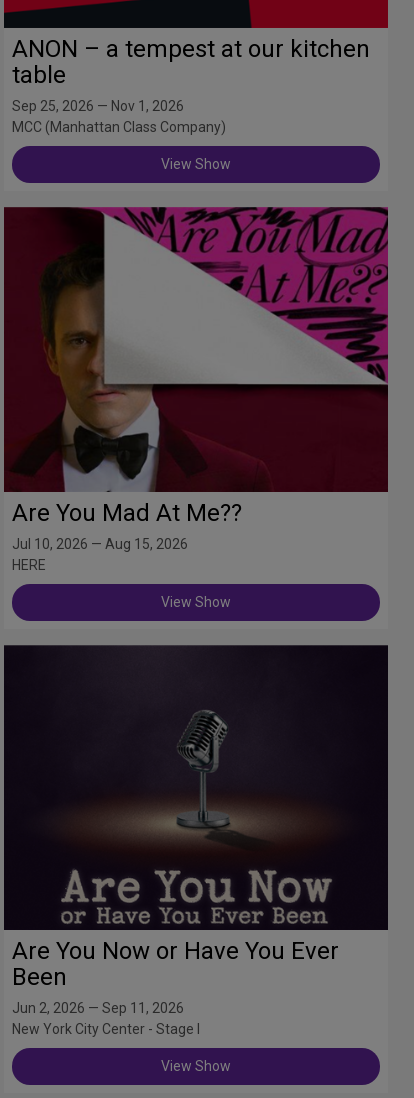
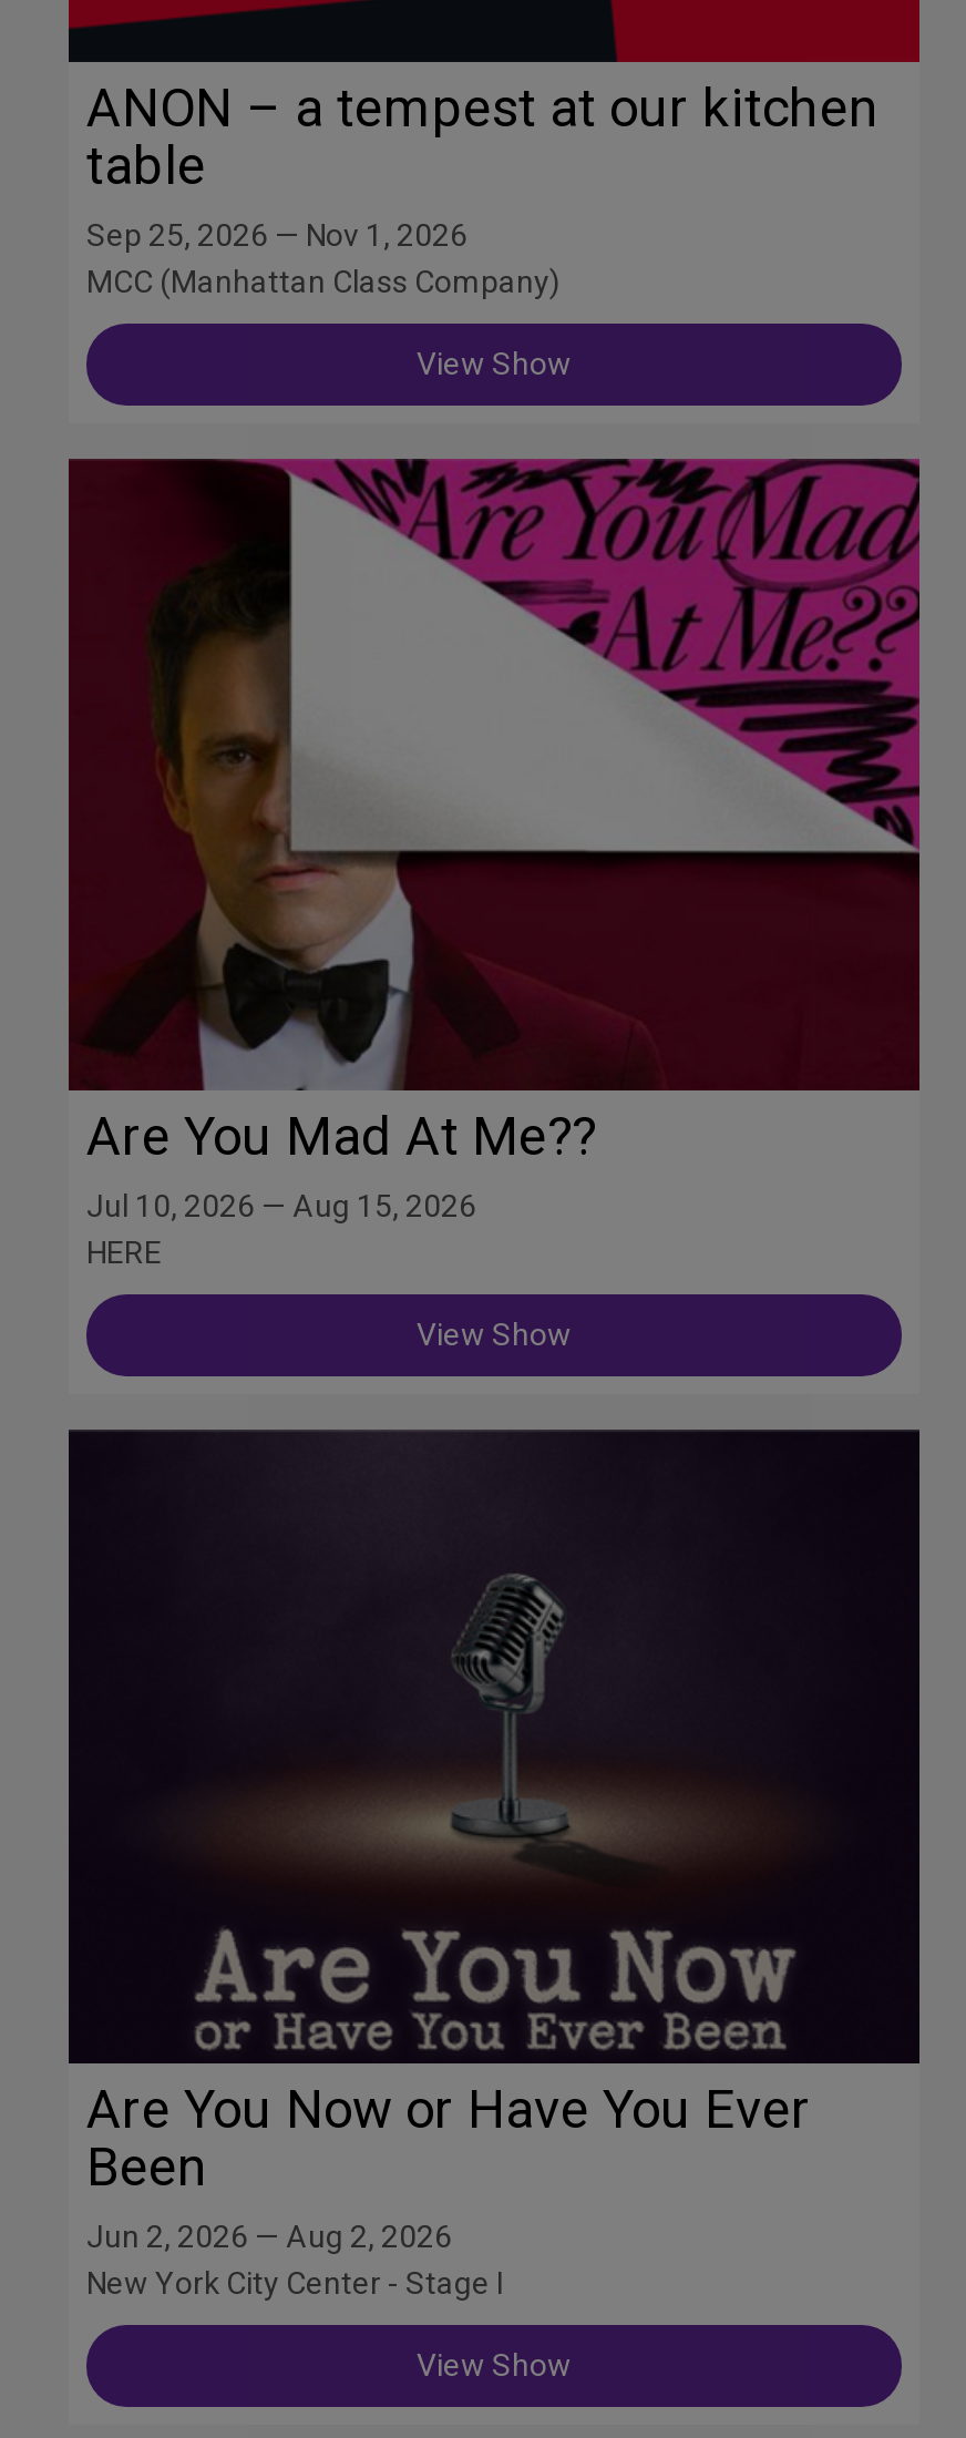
[12,1000,184,1016] Jun 2, 2026 — Sep 11, 2026 -> [86,2217,452,2253] Jun 2, 2026 — Aug 2, 2026

